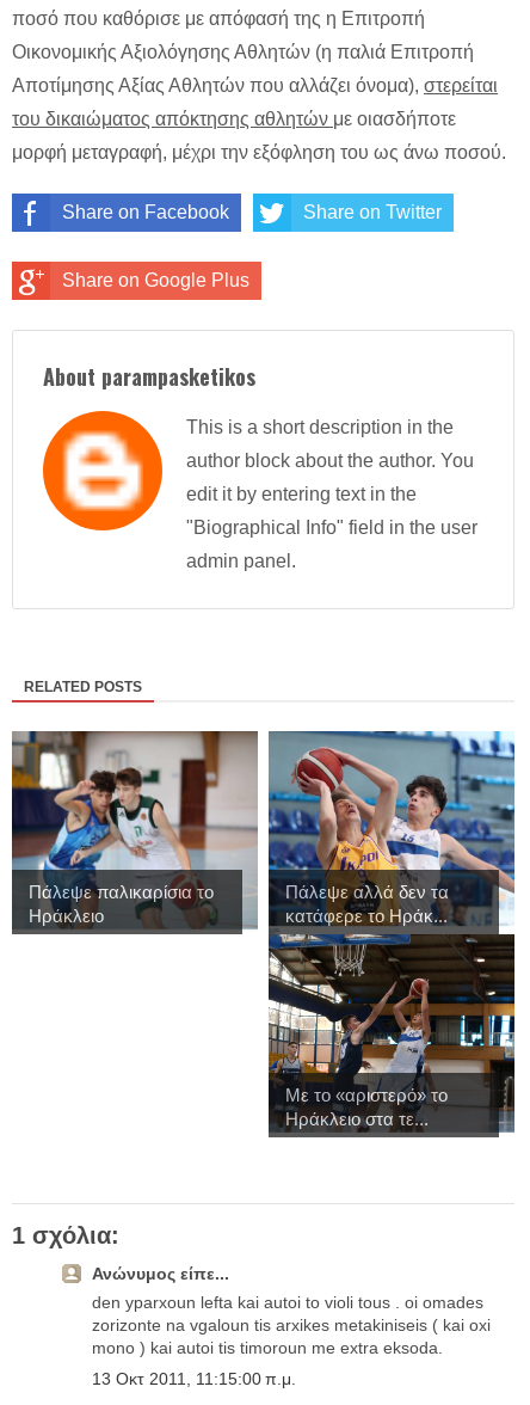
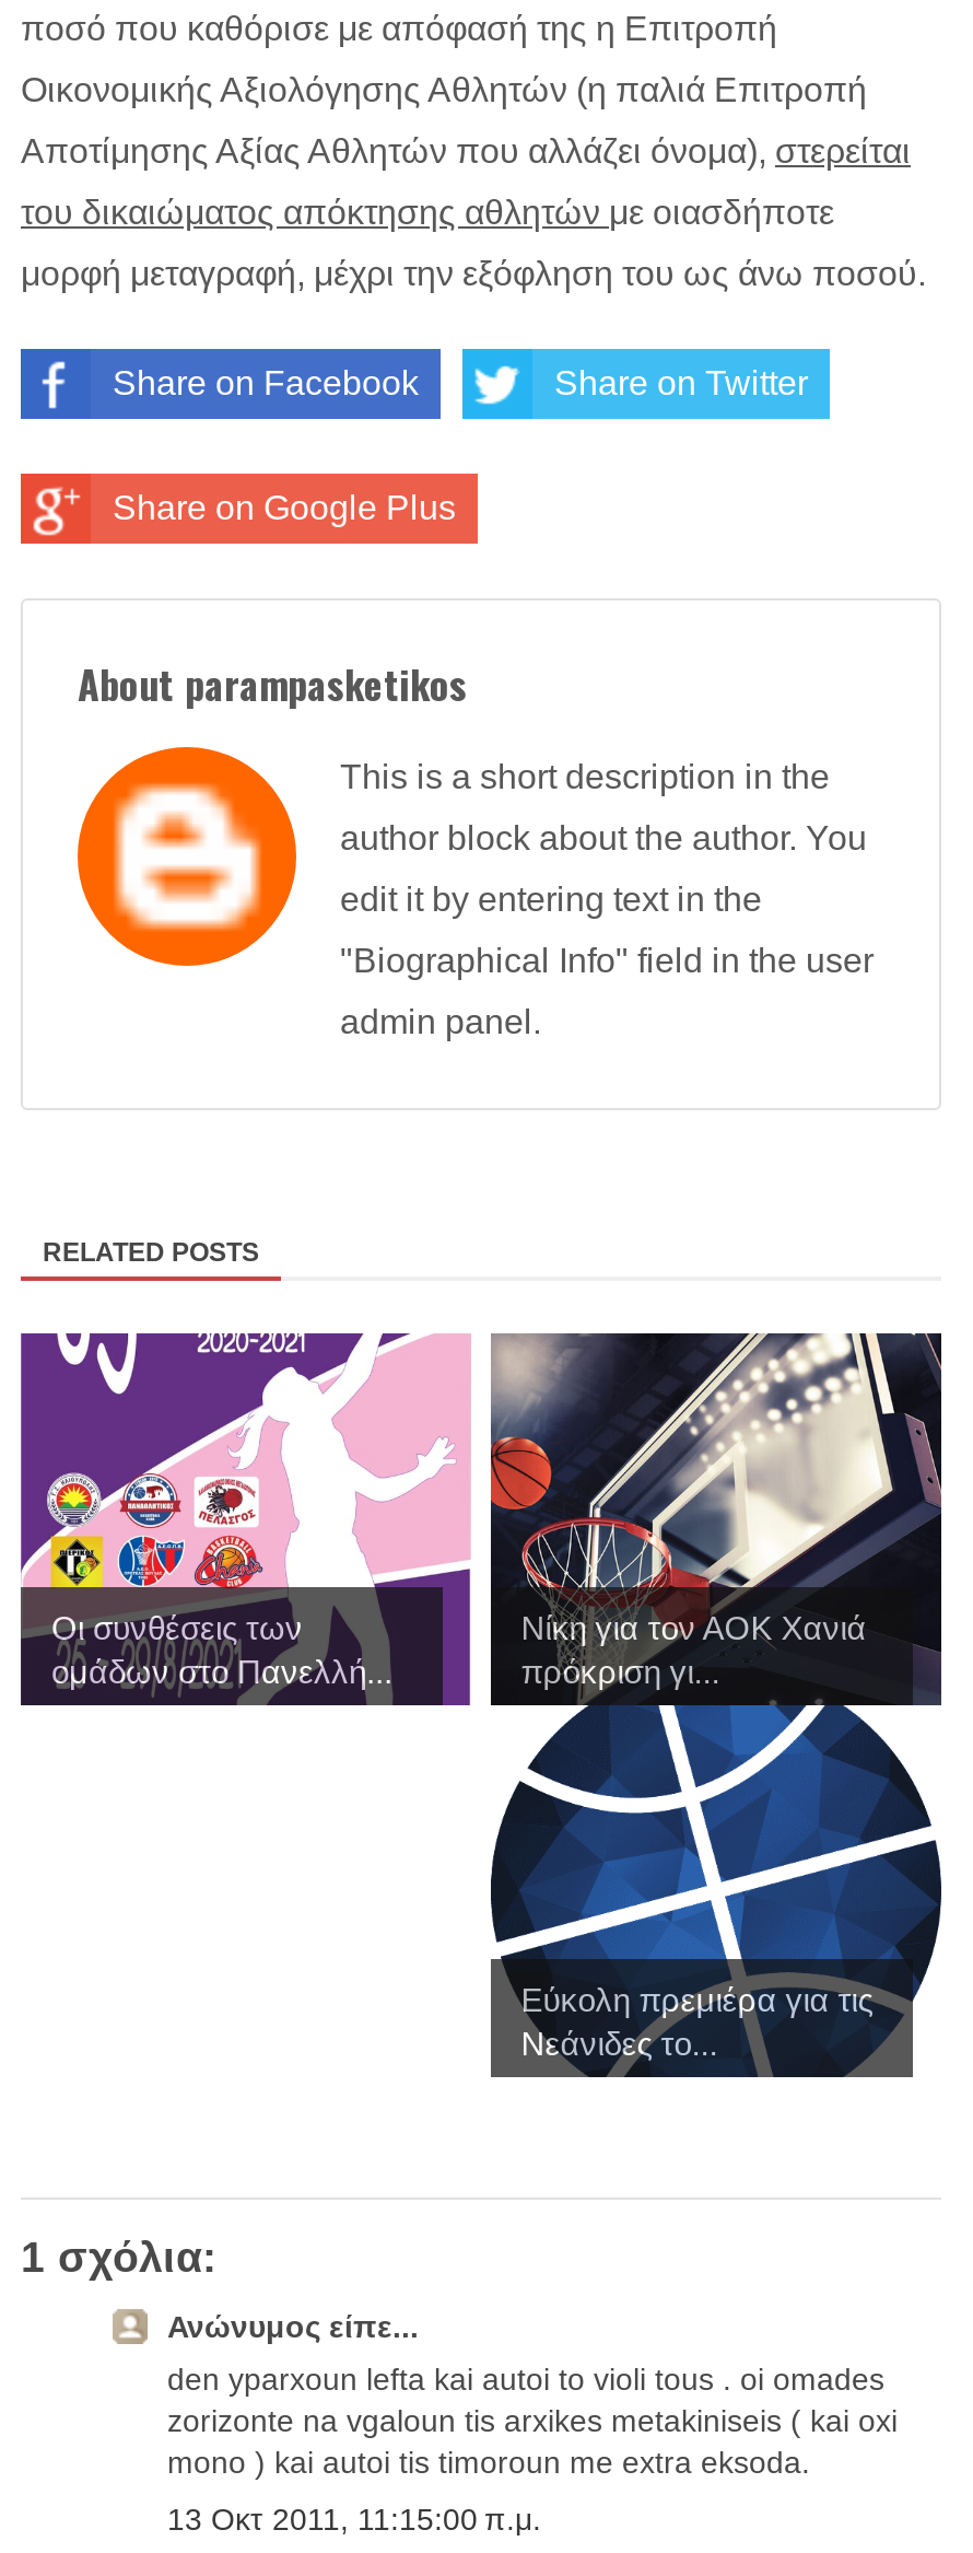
[11,730,259,934] [image] | Πάλεψε παλικαρίσια το | Ηράκλειο -> [19,1331,471,1707] [image] | Οι συνθέσεις των | ομάδων στο Πανελλή...
[267,730,516,1137] [image] | Πάλεψε αλλά δεν τα | κατάφερε το Ηράκ... -> [489,1331,943,2075] [image] | Νίκη για τον ΑΟΚ Χανιά | πρόκριση γι...
[285,1085,447,1129] Με το «αριστερό» το | Ηράκλειο στα τε... -> [521,1981,873,2062] Εύκολη πρεμιέρα για τις | Νεάνιδες το...

